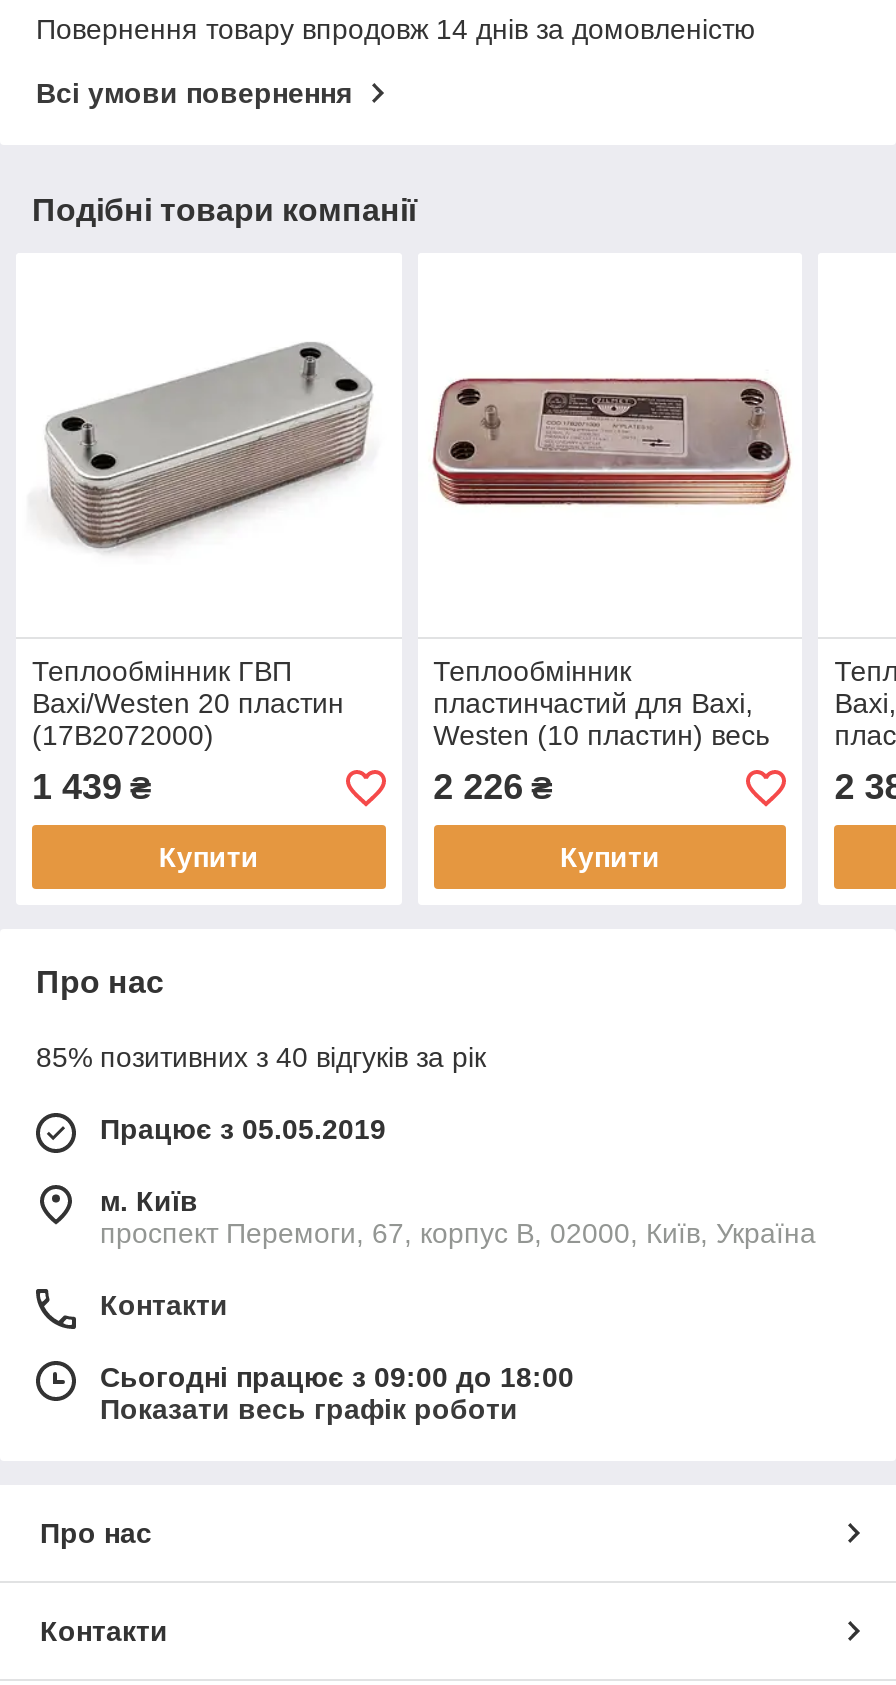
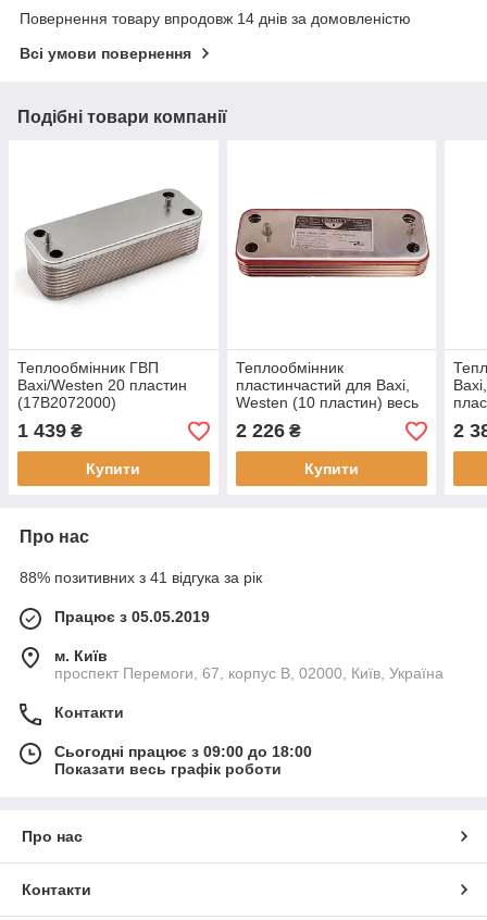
[36,1042,486,1074] 85% позитивних з 40 відгуків за рік -> [20,569,262,587] 88% позитивних з 41 відгука за рік

